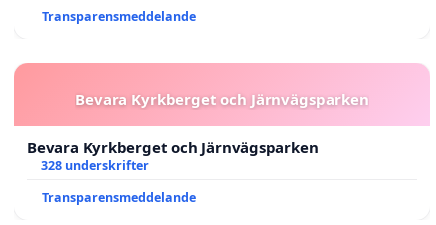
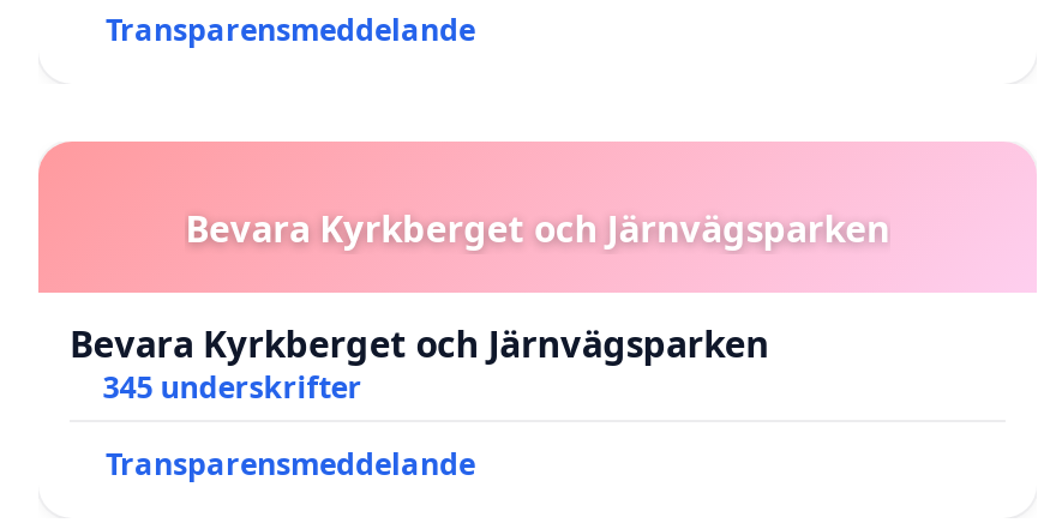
[41,157,149,174] 328 underskrifter -> [103,368,362,409] 345 underskrifter

